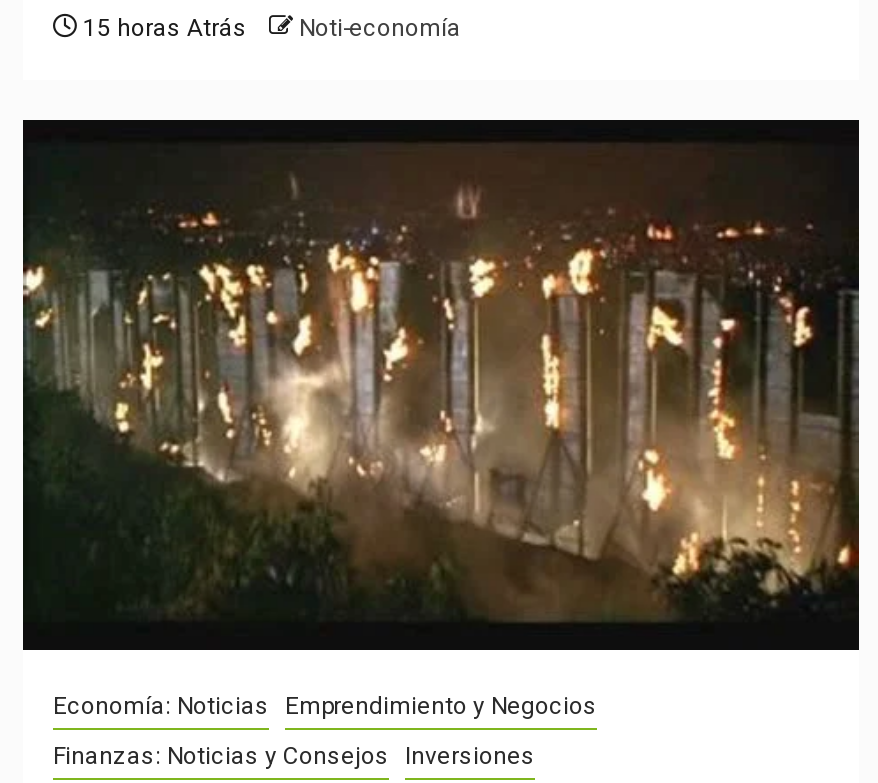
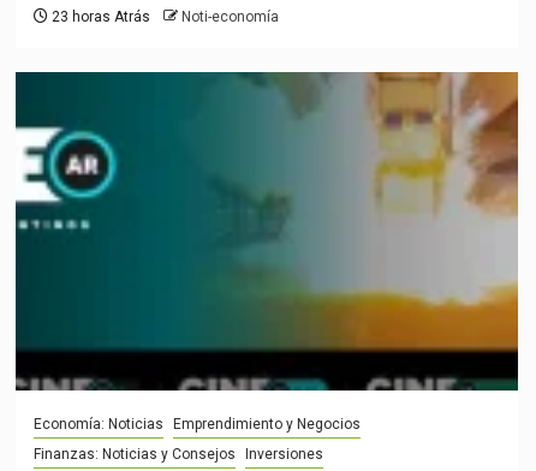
[77,14,461,42] 15 horas Atrás Noti-economía -> [48,8,279,25] 23 horas Atrás Noti-economía
[21,118,861,650] [image] -> [16,71,519,390] [image]

